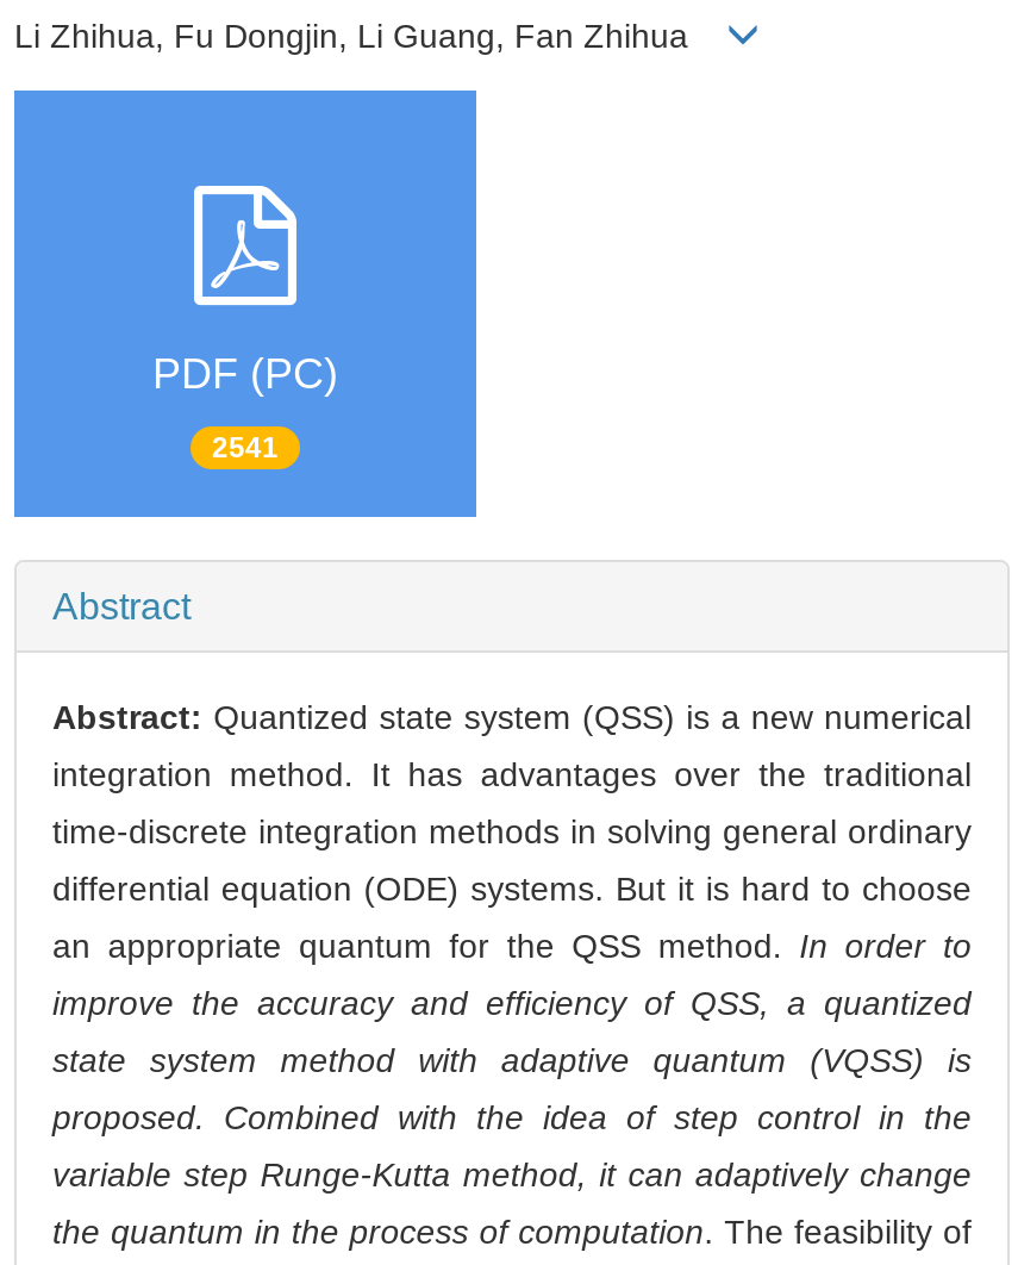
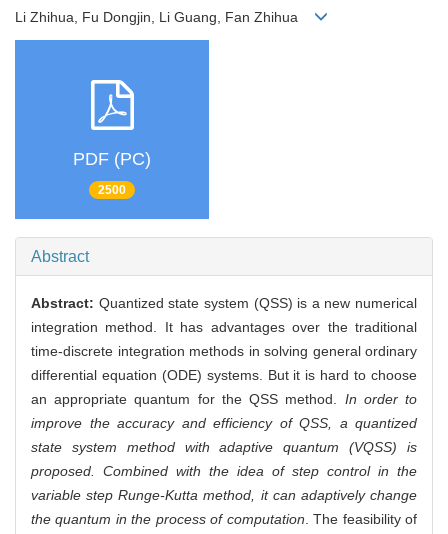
[212,431,279,465] 2541 -> [98,183,126,197] 2500

